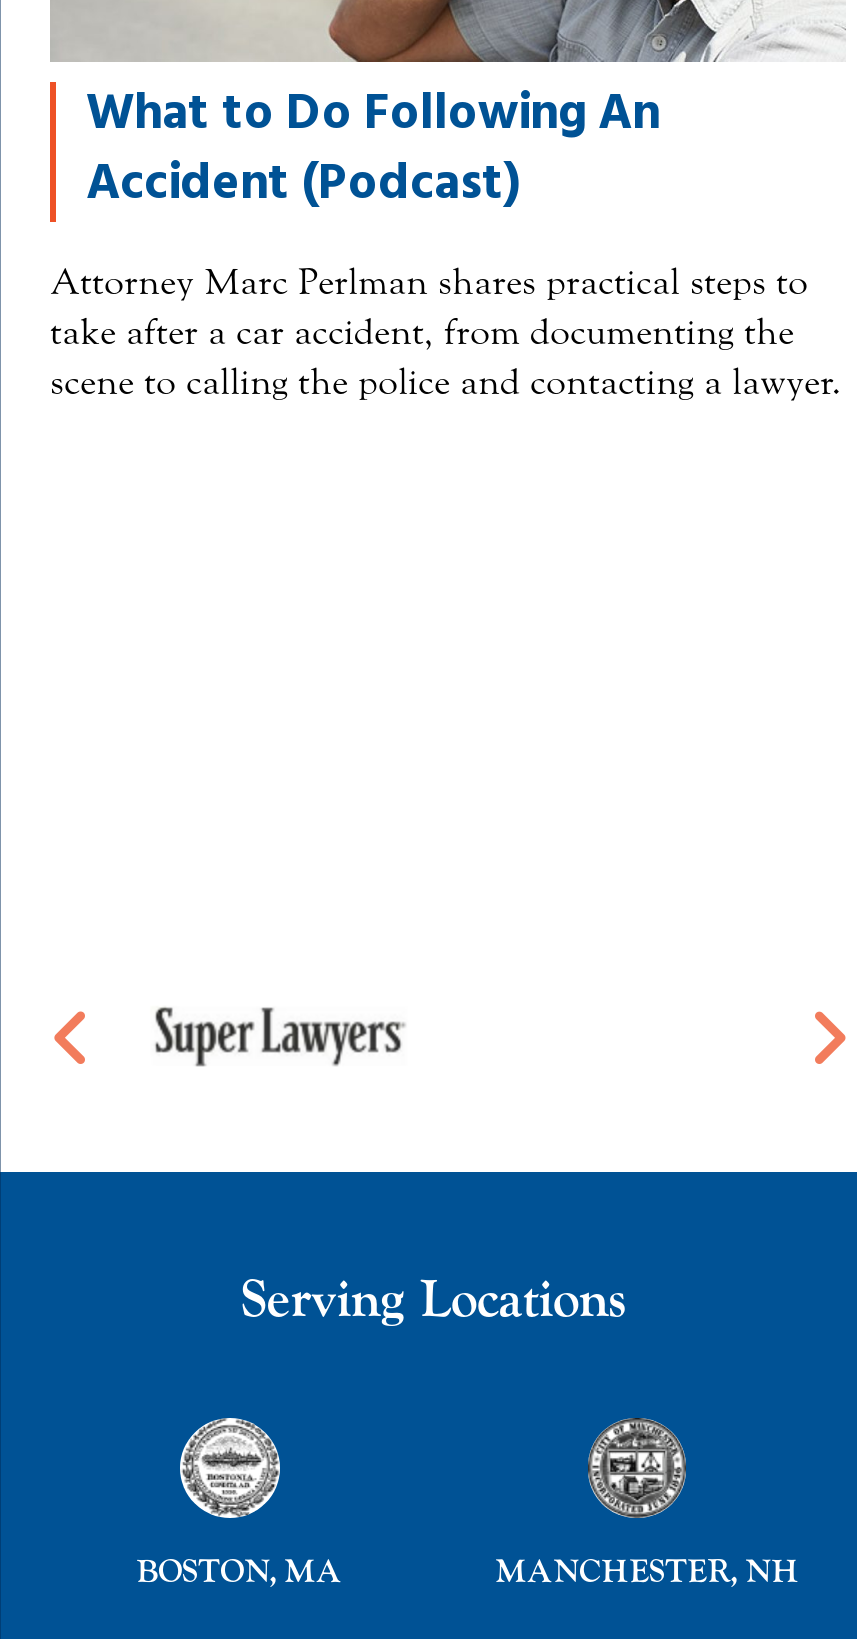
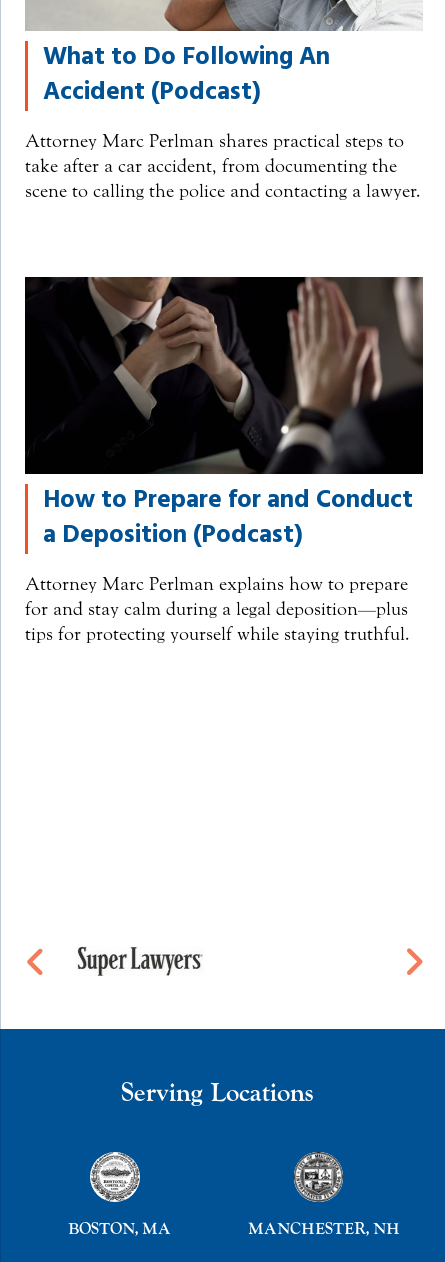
none -> [25,276,424,645] [image] | How to Prepare for and Conduct | a Deposition (Podcast) | Attorney Marc Perlman explains how to prepare | for and stay calm during a legal deposition—plus | tips for protecting yourself while staying truthful.

